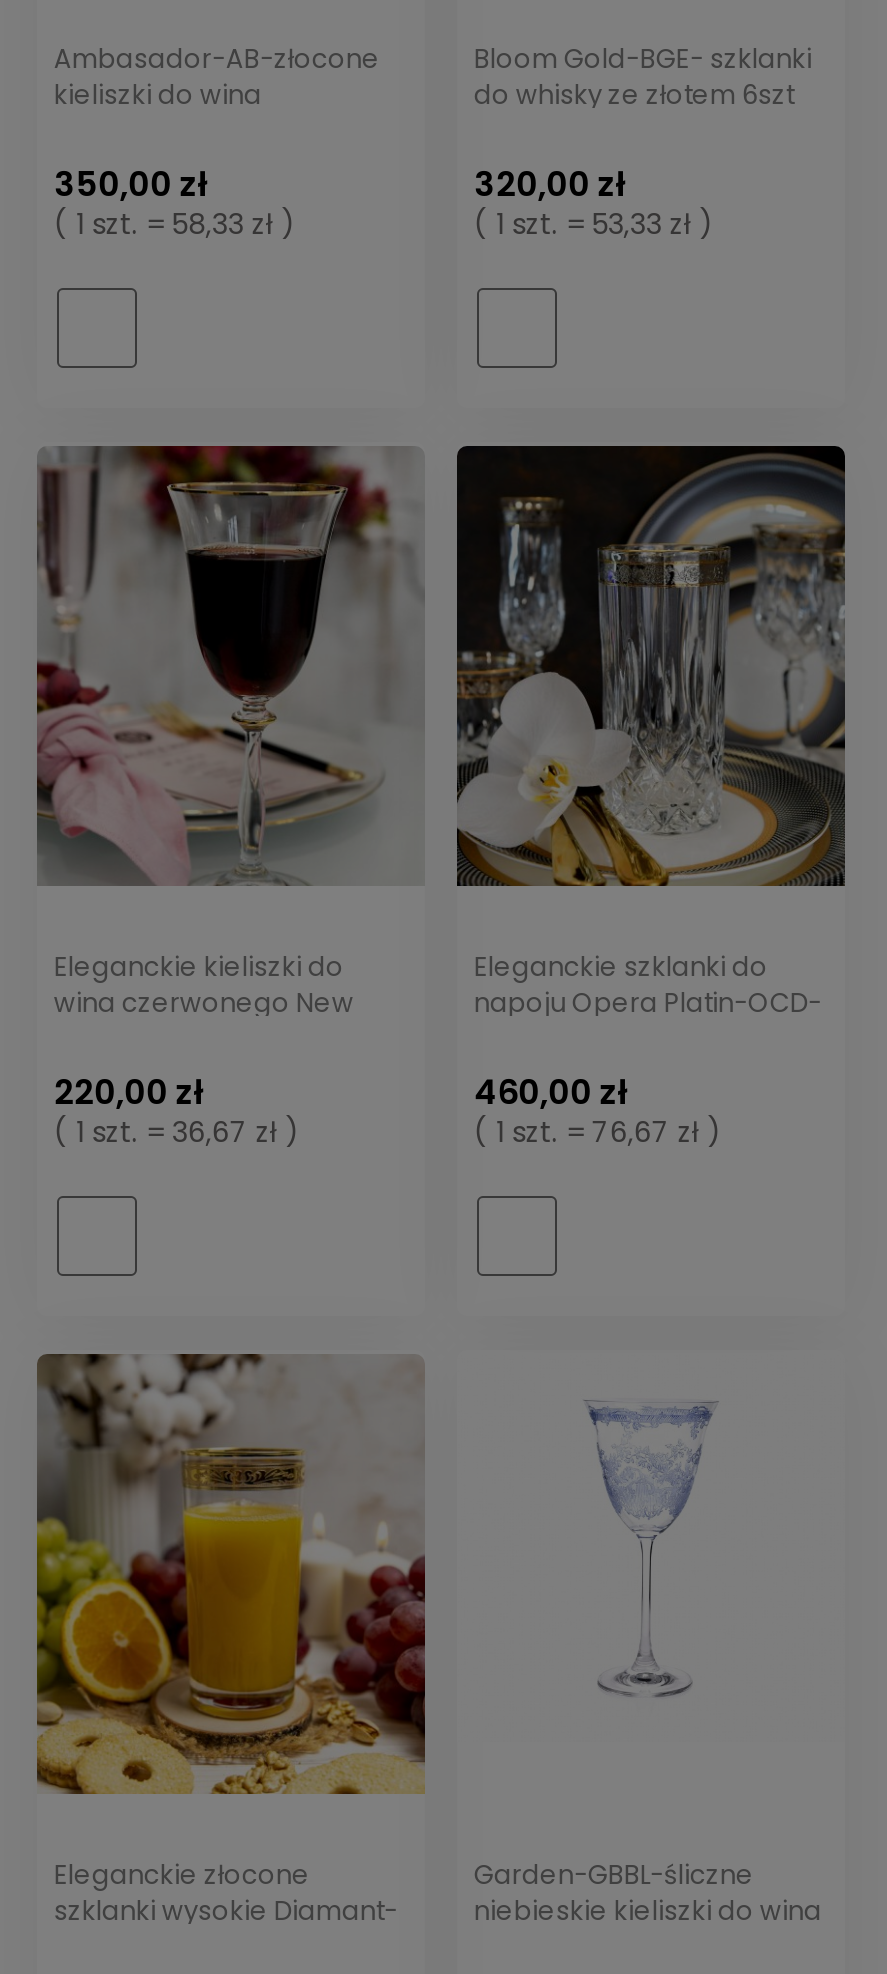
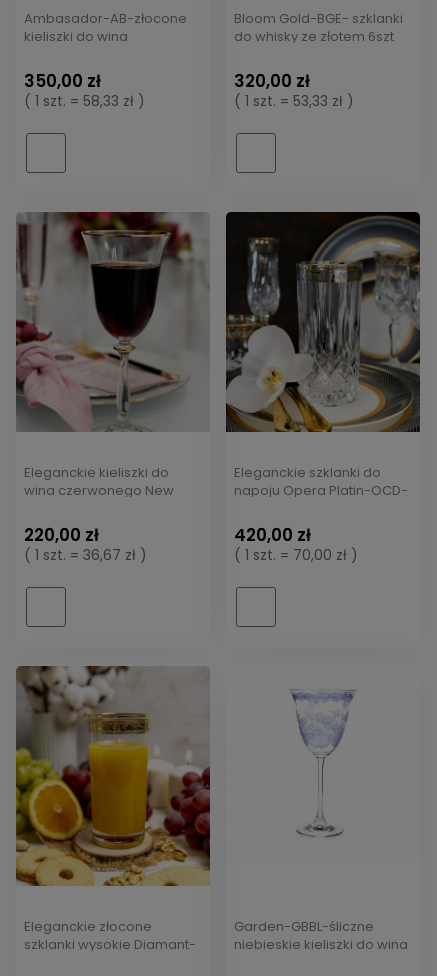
[474,1068,628,1116] 460,00 zł -> [234,523,311,547] 420,00 zł
[474,1112,722,1152] ( 1 szt. = 76,67 zł ) -> [234,545,358,565] ( 1 szt. = 70,00 zł )

